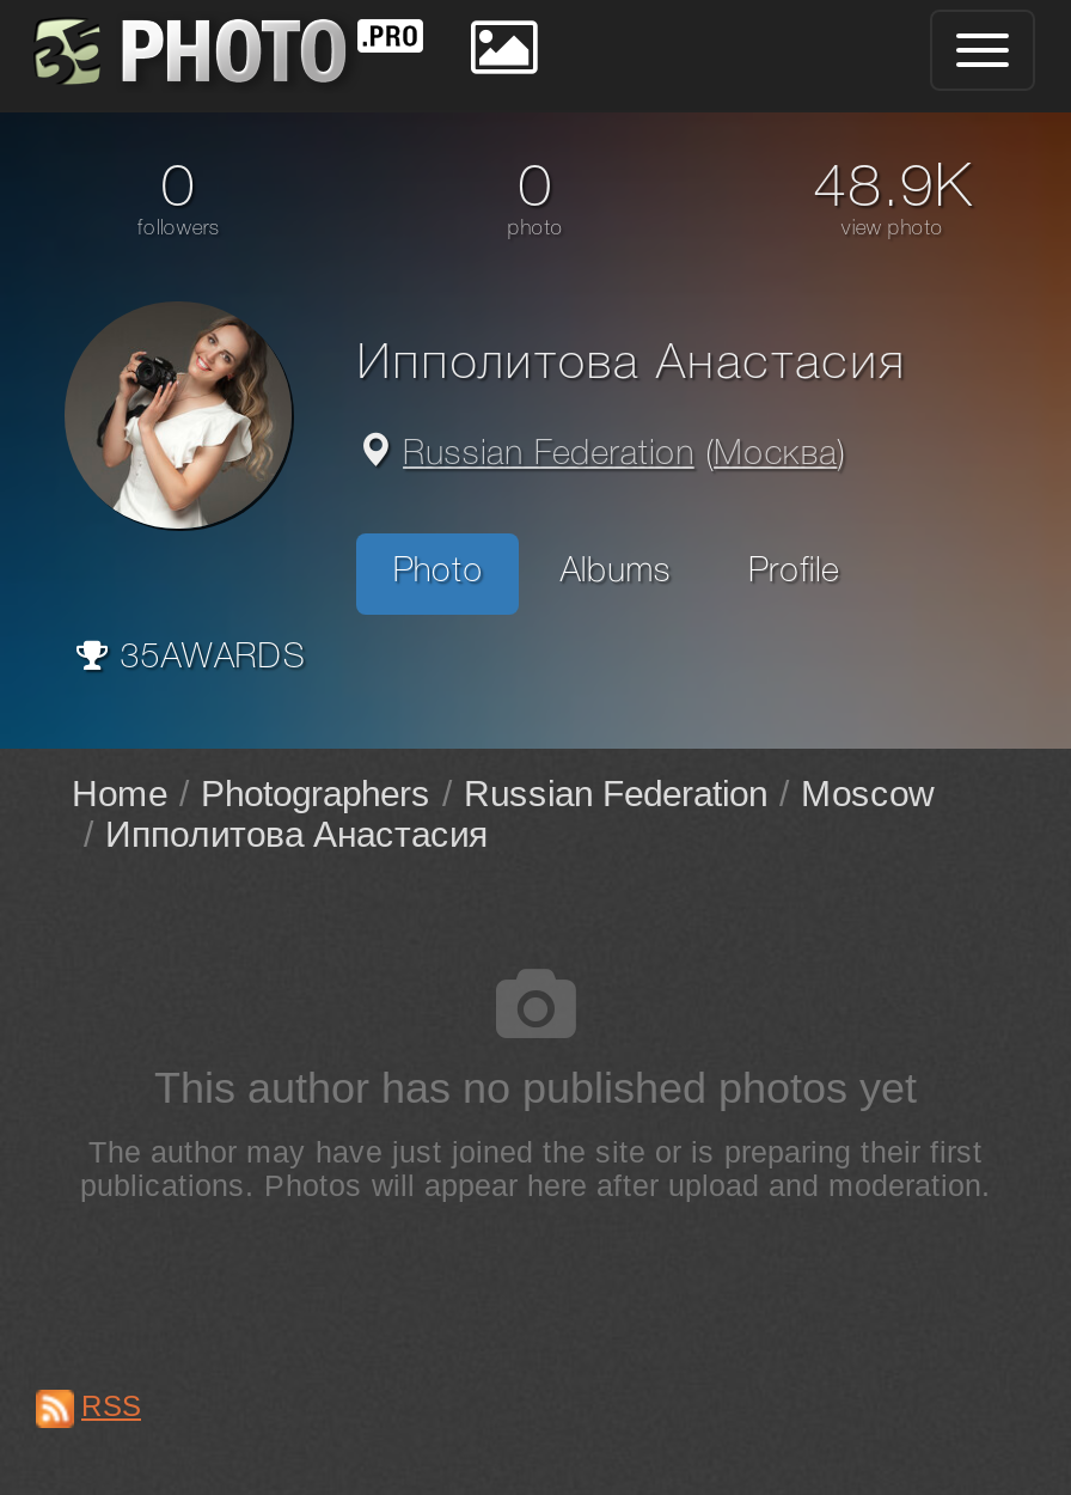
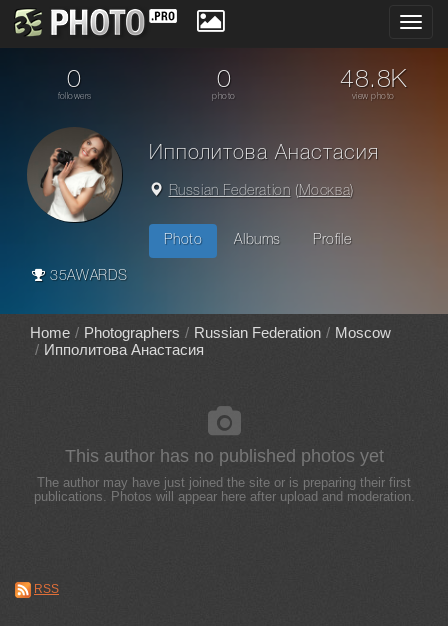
[813,163,972,218] 48.9K -> [340,69,406,92] 48.8K

